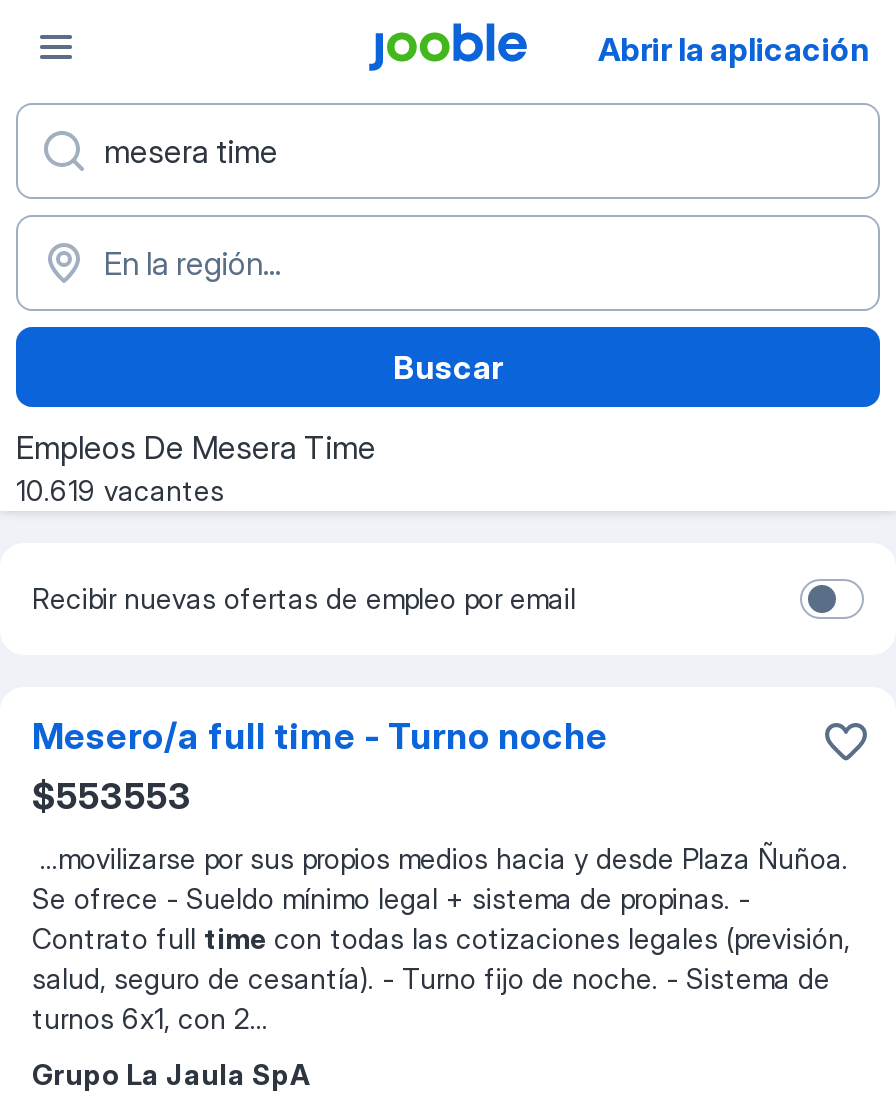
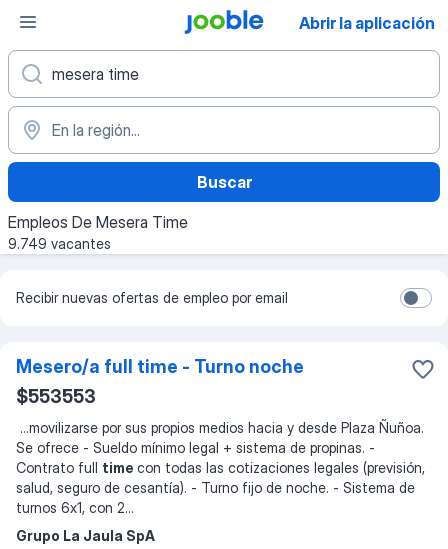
[16,473,224,507] 10.619 vacantes -> [8,235,111,252] 9.749 vacantes

